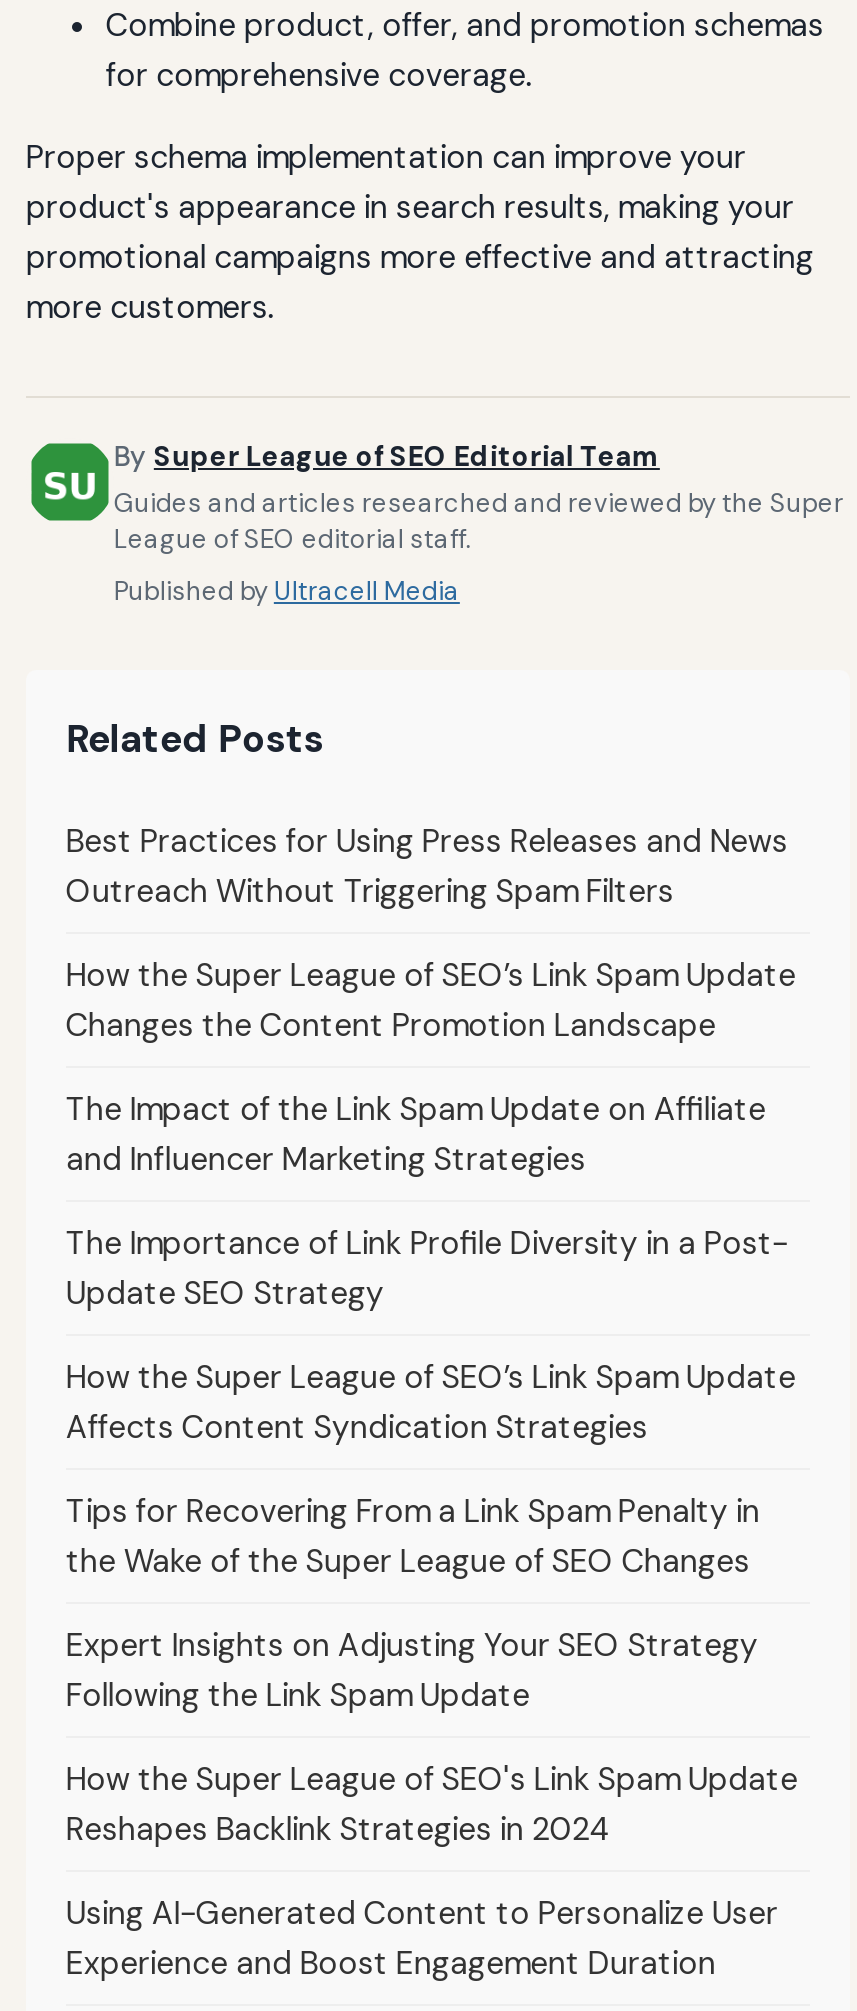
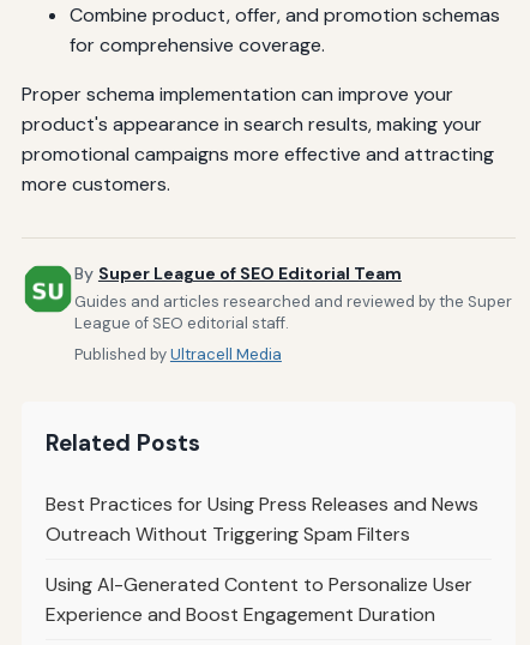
[66,954,798,1850] How the Super League of SEO’s Link Spam Update | Changes the Content Promotion Landscape | The Impact of the Link Spam Update on Affiliate | and Influencer Marketing Strategies | The Importance of Link Profile Diversity in a Post- | Update SEO Strategy | How the Super League of SEO’s Link Spam Update | Affects Content Syndication Strategies | Tips for Recovering From a Link Spam Penalty in | the Wake of the Super League of SEO Changes | Expert Insights on Adjusting Your SEO Strategy | Following the Link Spam Update | How the Super League of SEO's Link Spam Update | Reshapes Backlink Strategies in 2024 -> none

